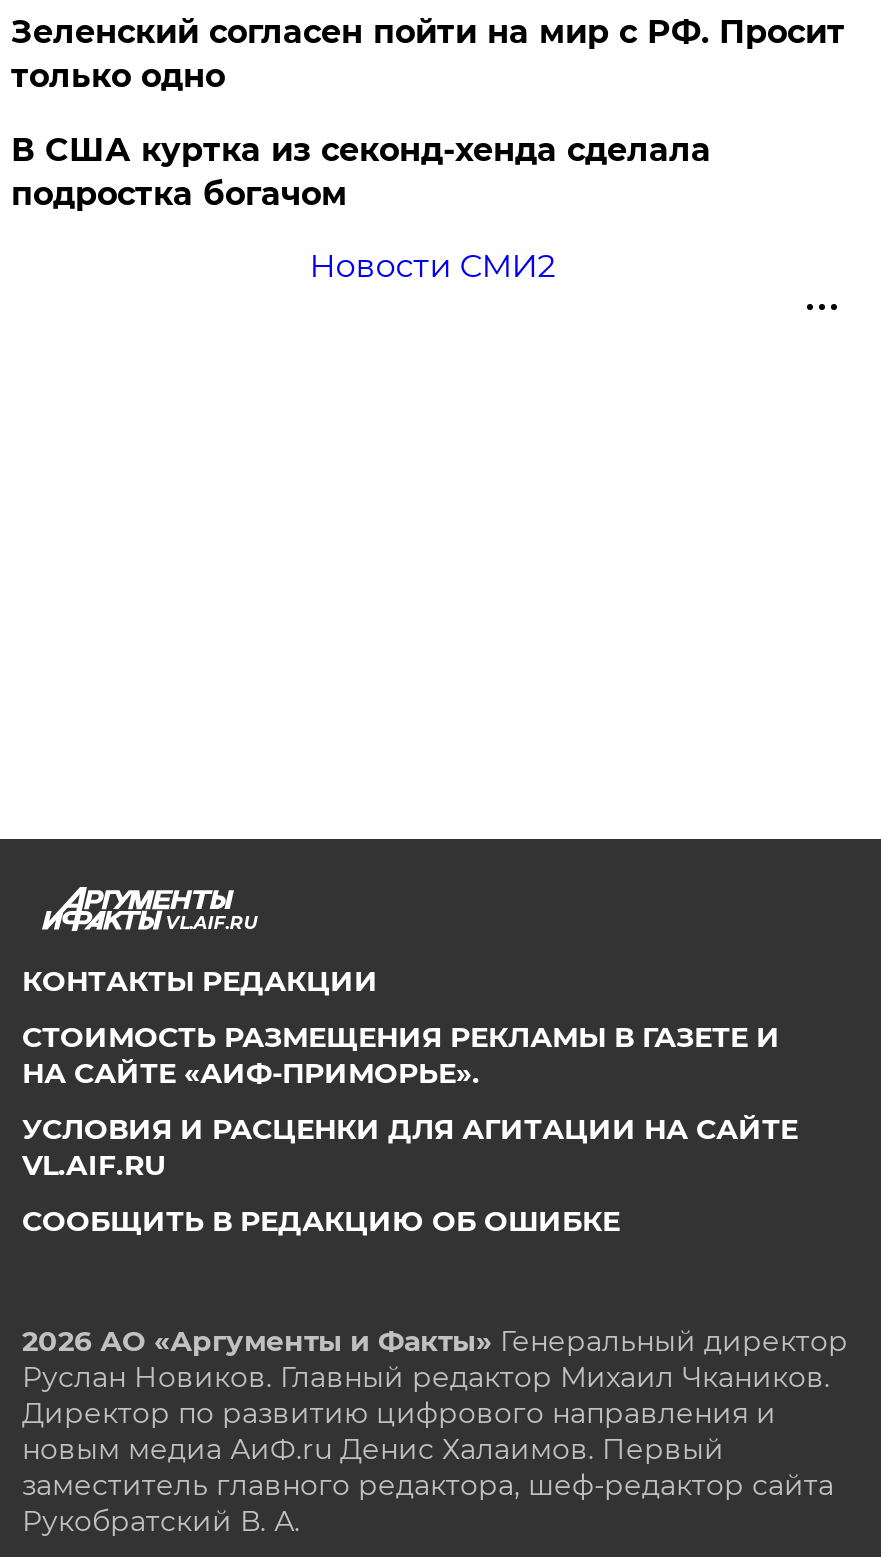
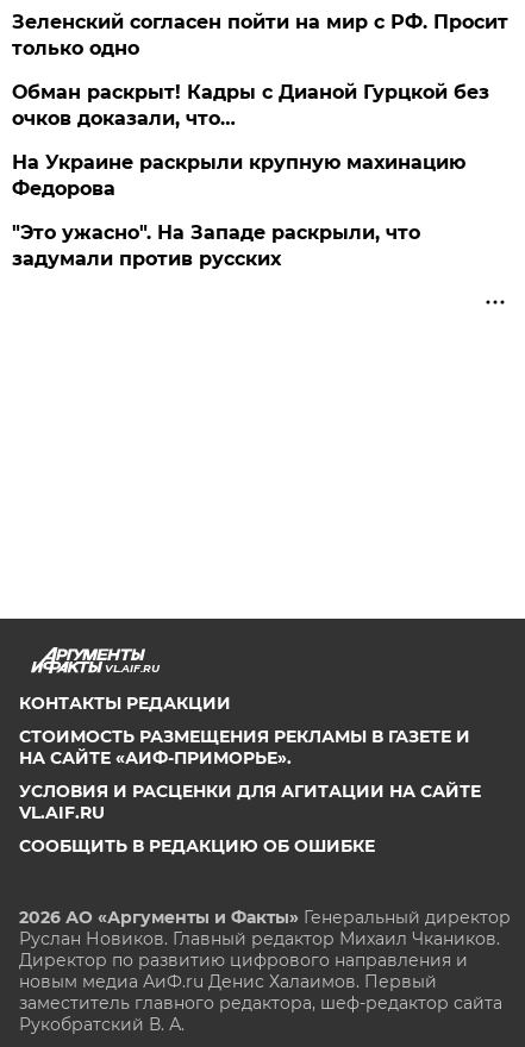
[11,131,711,285] В США куртка из секонд-хенда сделала | подростка богачом | Новости СМИ2 -> [12,80,490,269] Обман раскрыт! Кадры с Дианой Гурцкой без | очков доказали, что… | На Украине раскрыли крупную махинацию | Федорова | "Это ужасно". На Западе раскрыли, что | задумали против русских

